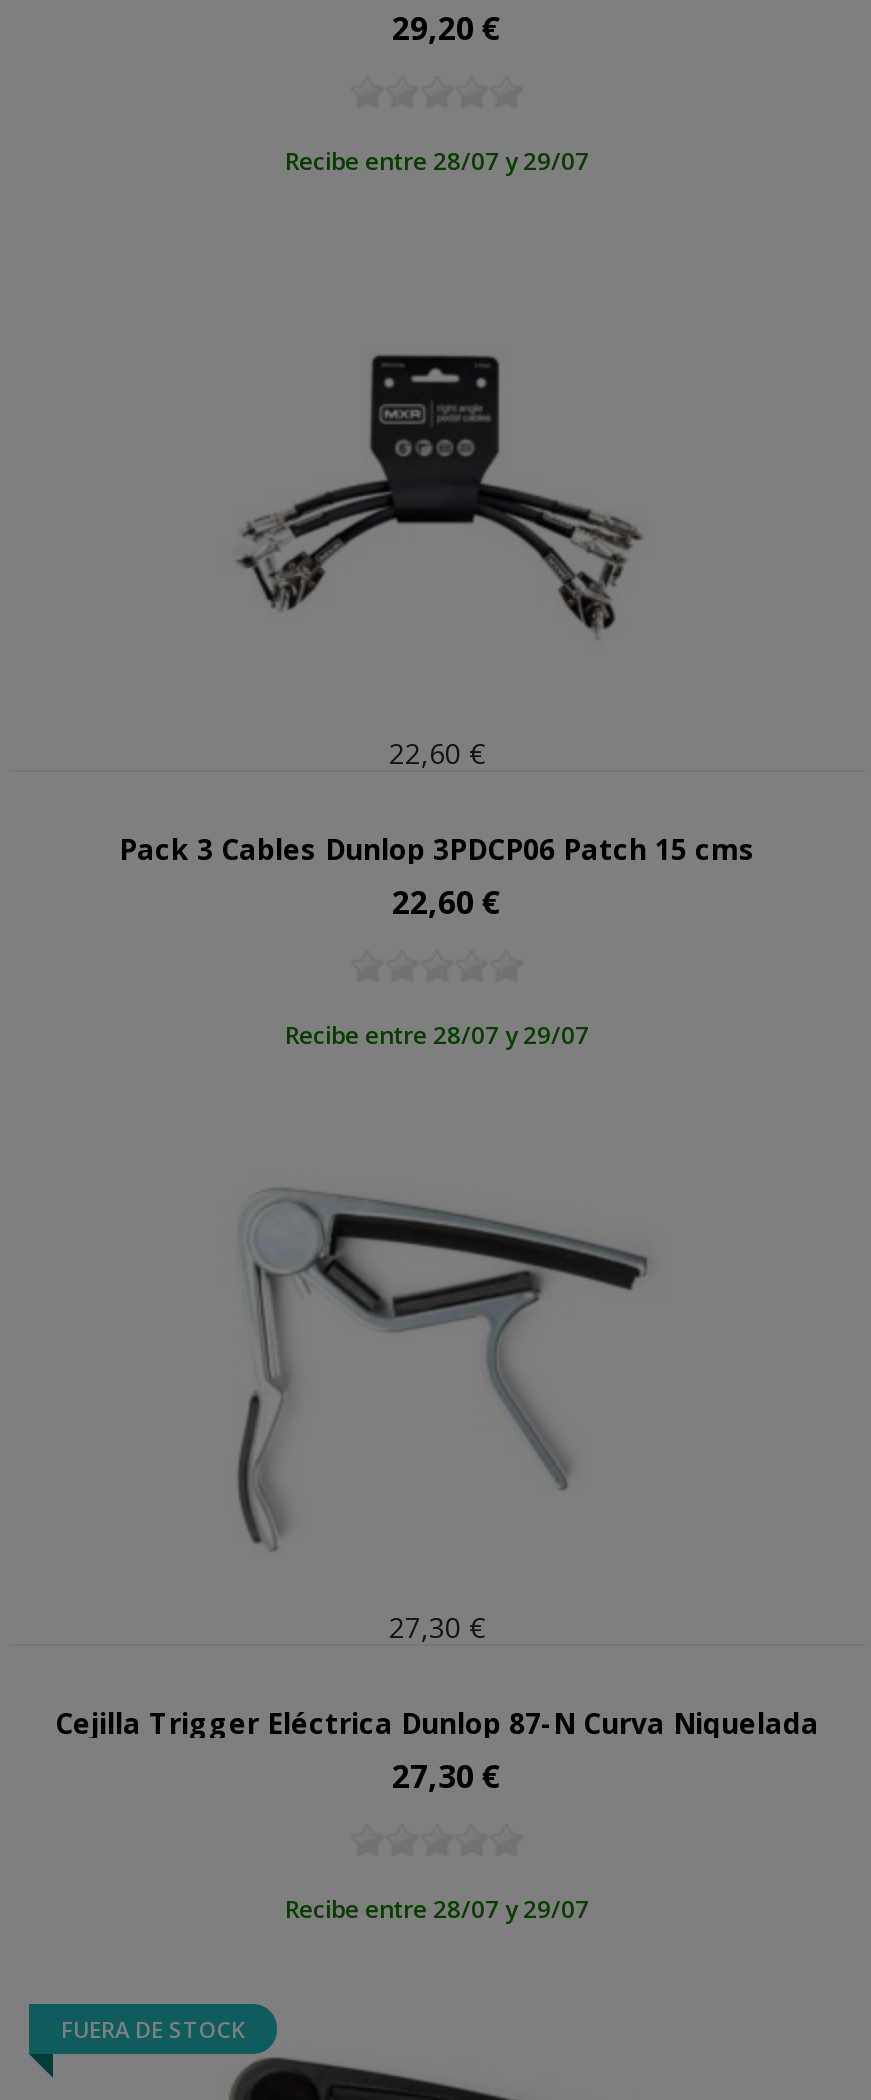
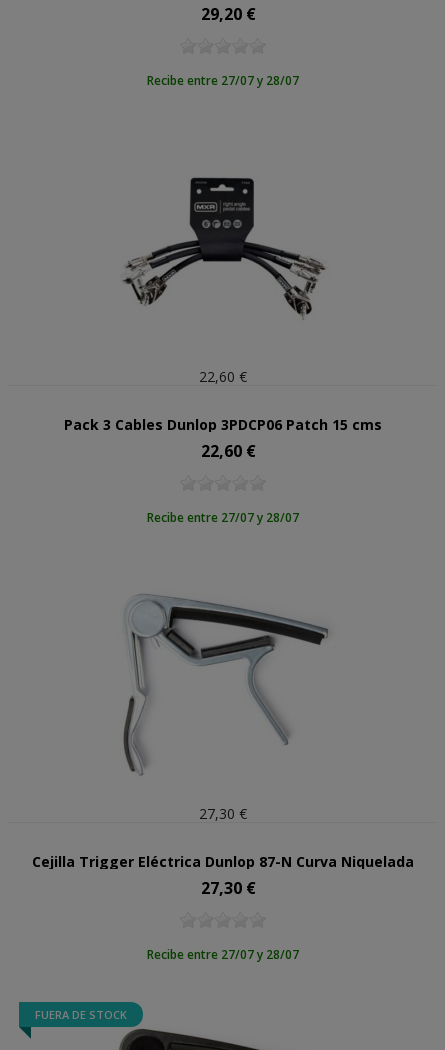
[285,144,589,178] Recibe entre 28/07 y 29/07 -> [147,72,299,89] Recibe entre 27/07 y 28/07
[285,1018,589,1052] Recibe entre 28/07 y 29/07 -> [147,509,299,526] Recibe entre 27/07 y 28/07
[285,1892,589,1926] Recibe entre 28/07 y 29/07 -> [147,946,299,963] Recibe entre 27/07 y 28/07

